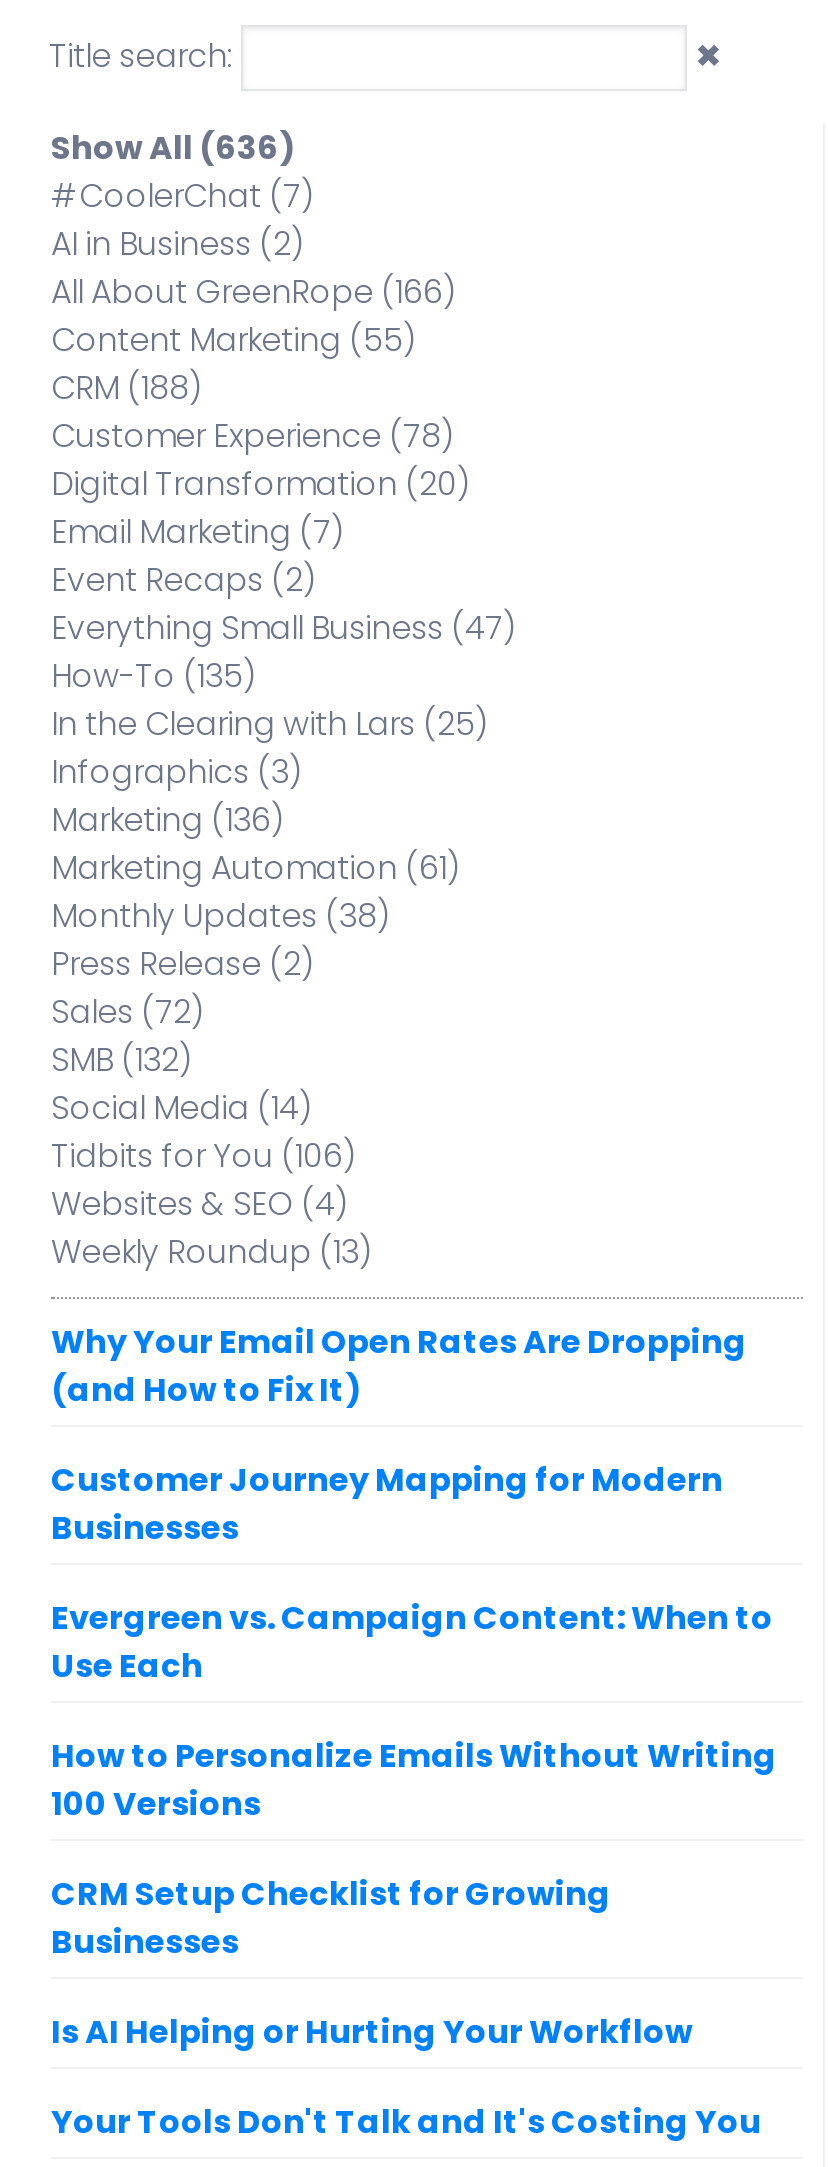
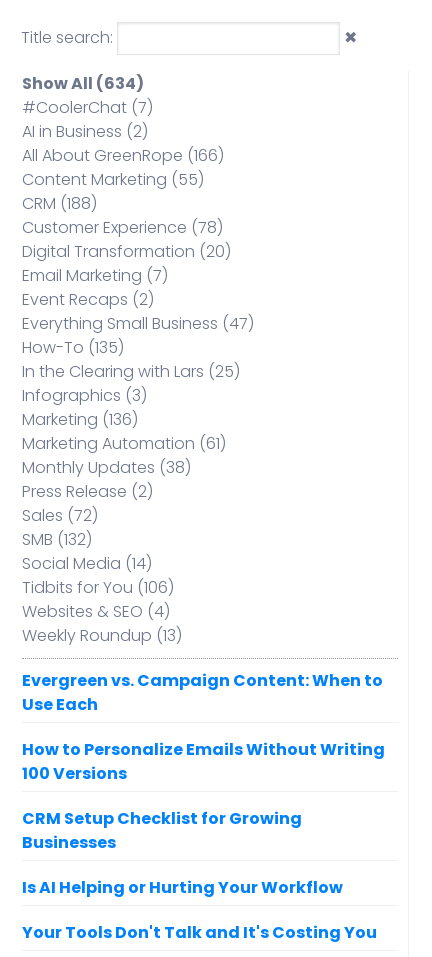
[51,125,295,171] Show All (636) -> [22,72,144,95] Show All (634)
[51,1319,747,1551] Why Your Email Open Rates Are Dropping | (and How to Fix It) | Customer Journey Mapping for Modern | Businesses -> none

